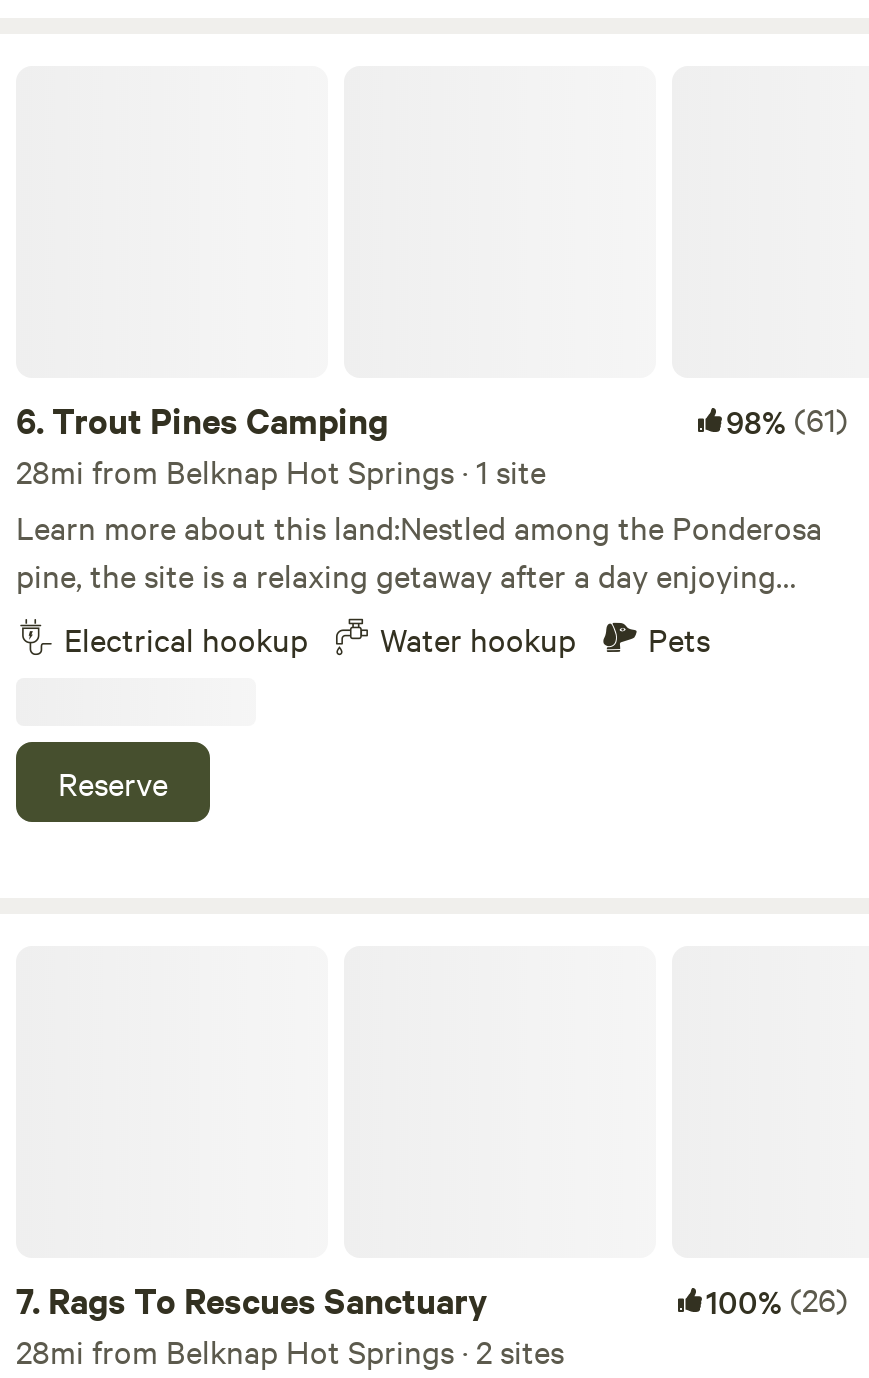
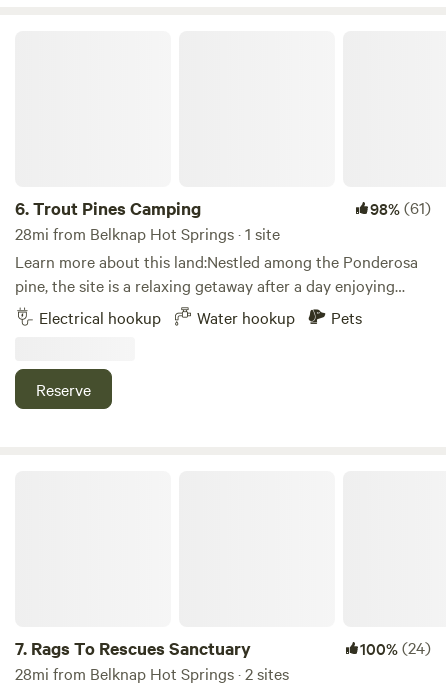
[706,1276,848,1322] 100% (26) -> [360,636,431,659] 100% (24)

